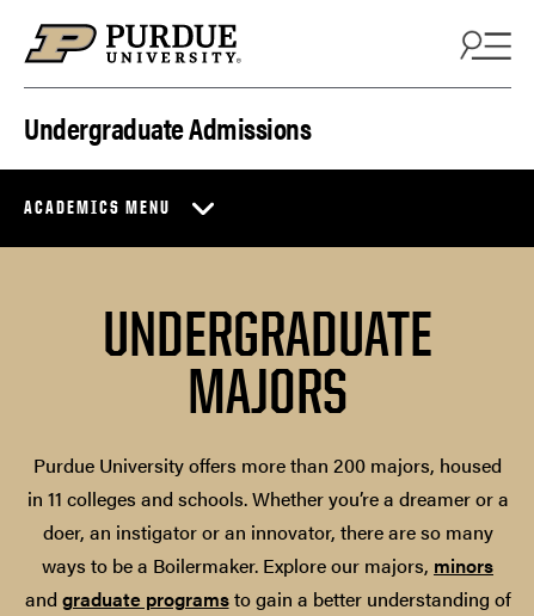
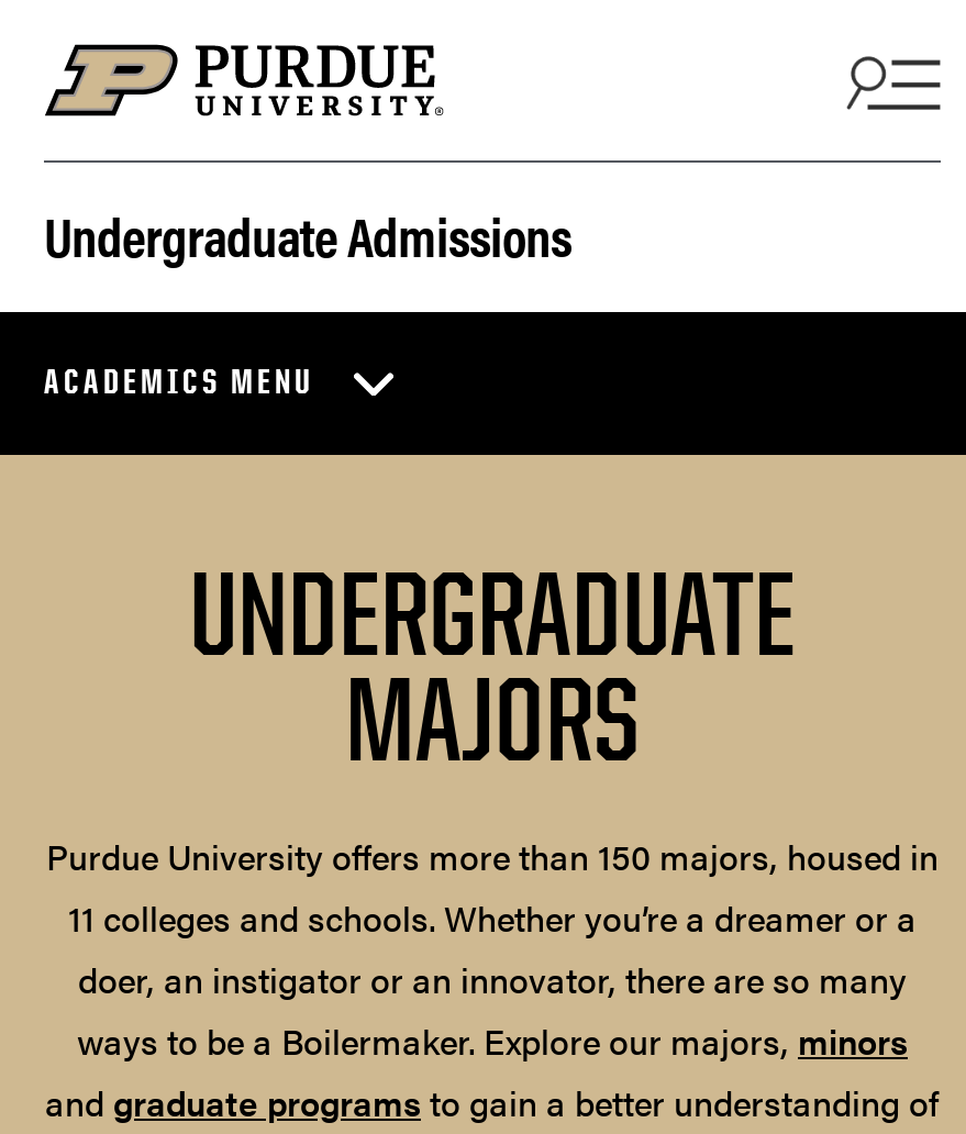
[27,451,508,512] Purdue University offers more than 200 majors, housed | in 11 colleges and schools. Whether you’re a dreamer or a -> [46,831,939,943] Purdue University offers more than 150 majors, housed in | 11 colleges and schools. Whether you’re a dreamer or a

